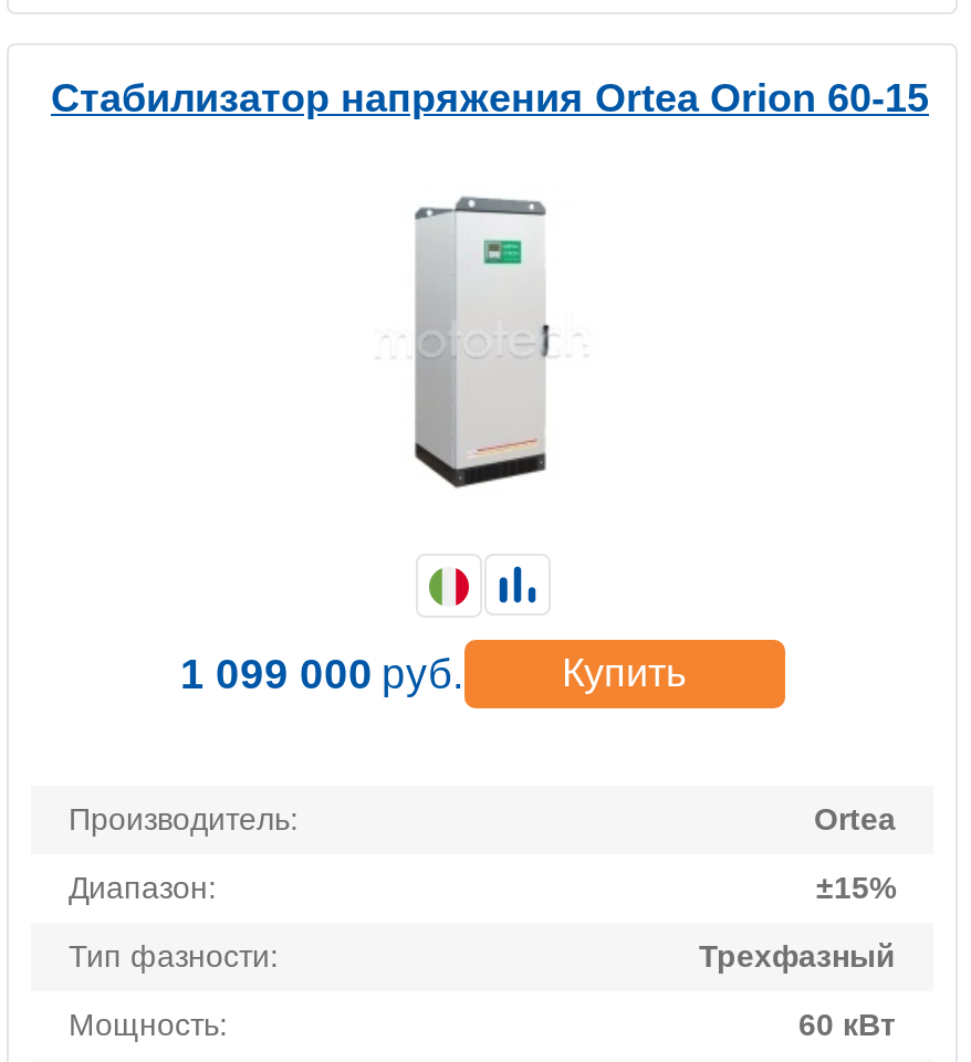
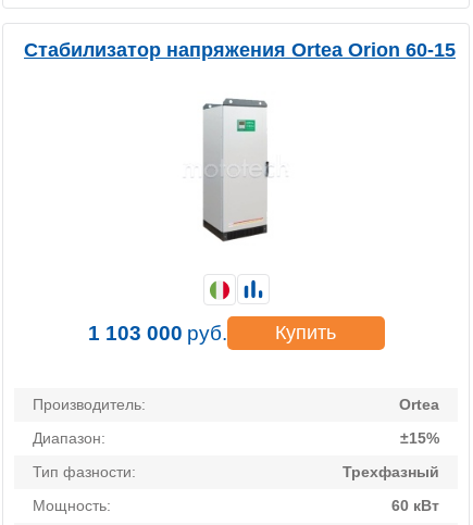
[180,650,463,697] 1 099 000 руб. -> [88,321,227,344] 1 103 000 руб.

